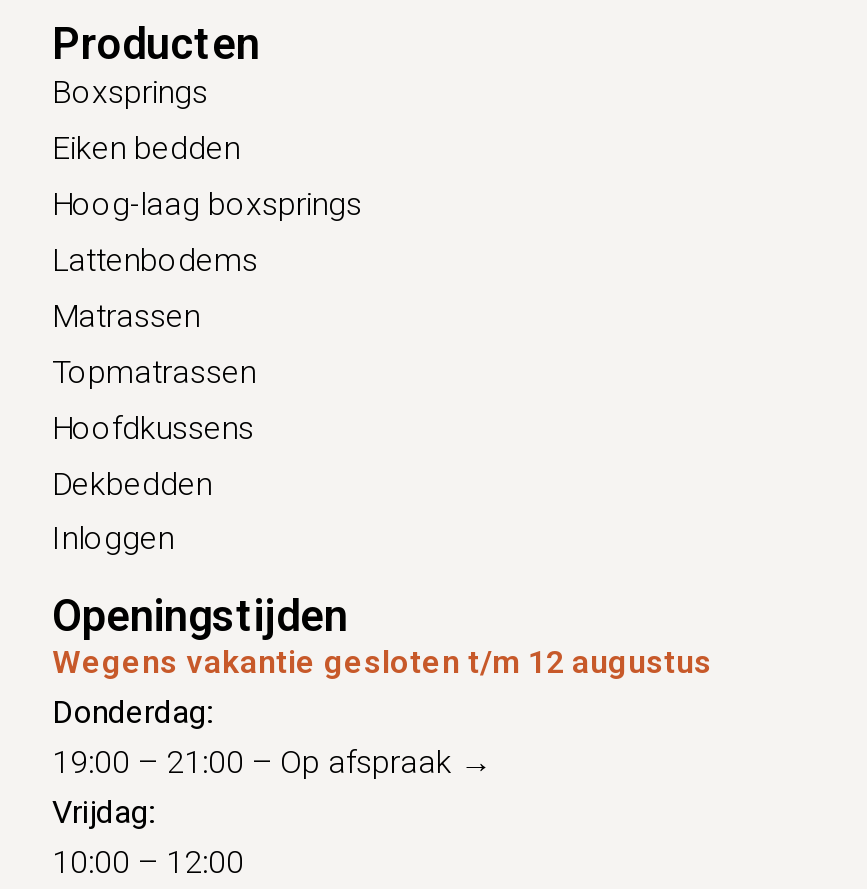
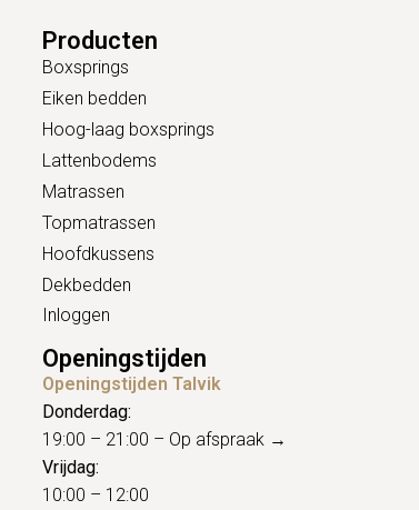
[52,644,712,682] Wegens vakantie gesloten t/m 12 augustus -> [42,374,221,395] Openingstijden Talvik

